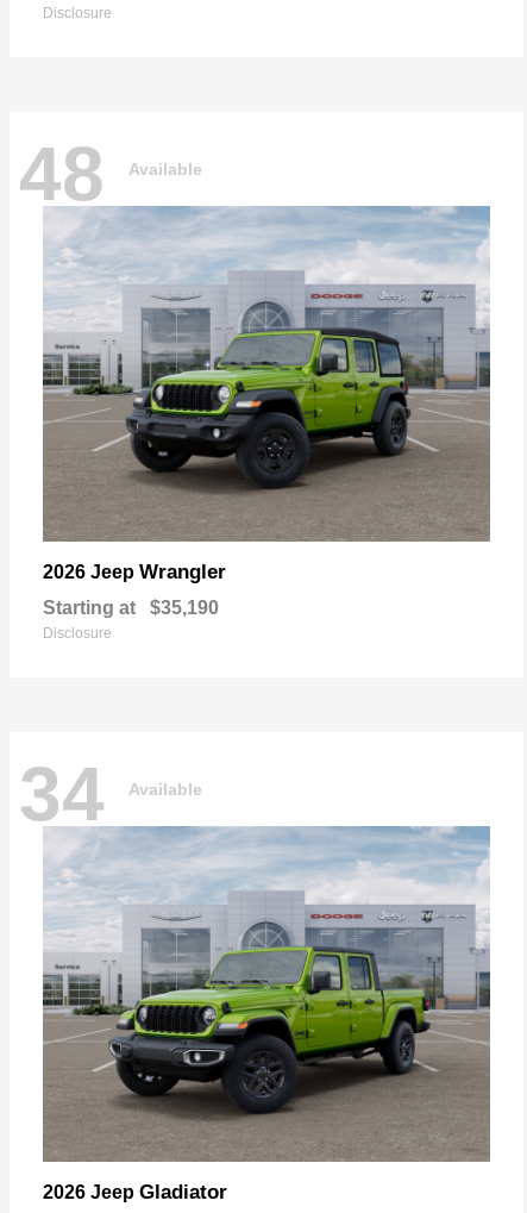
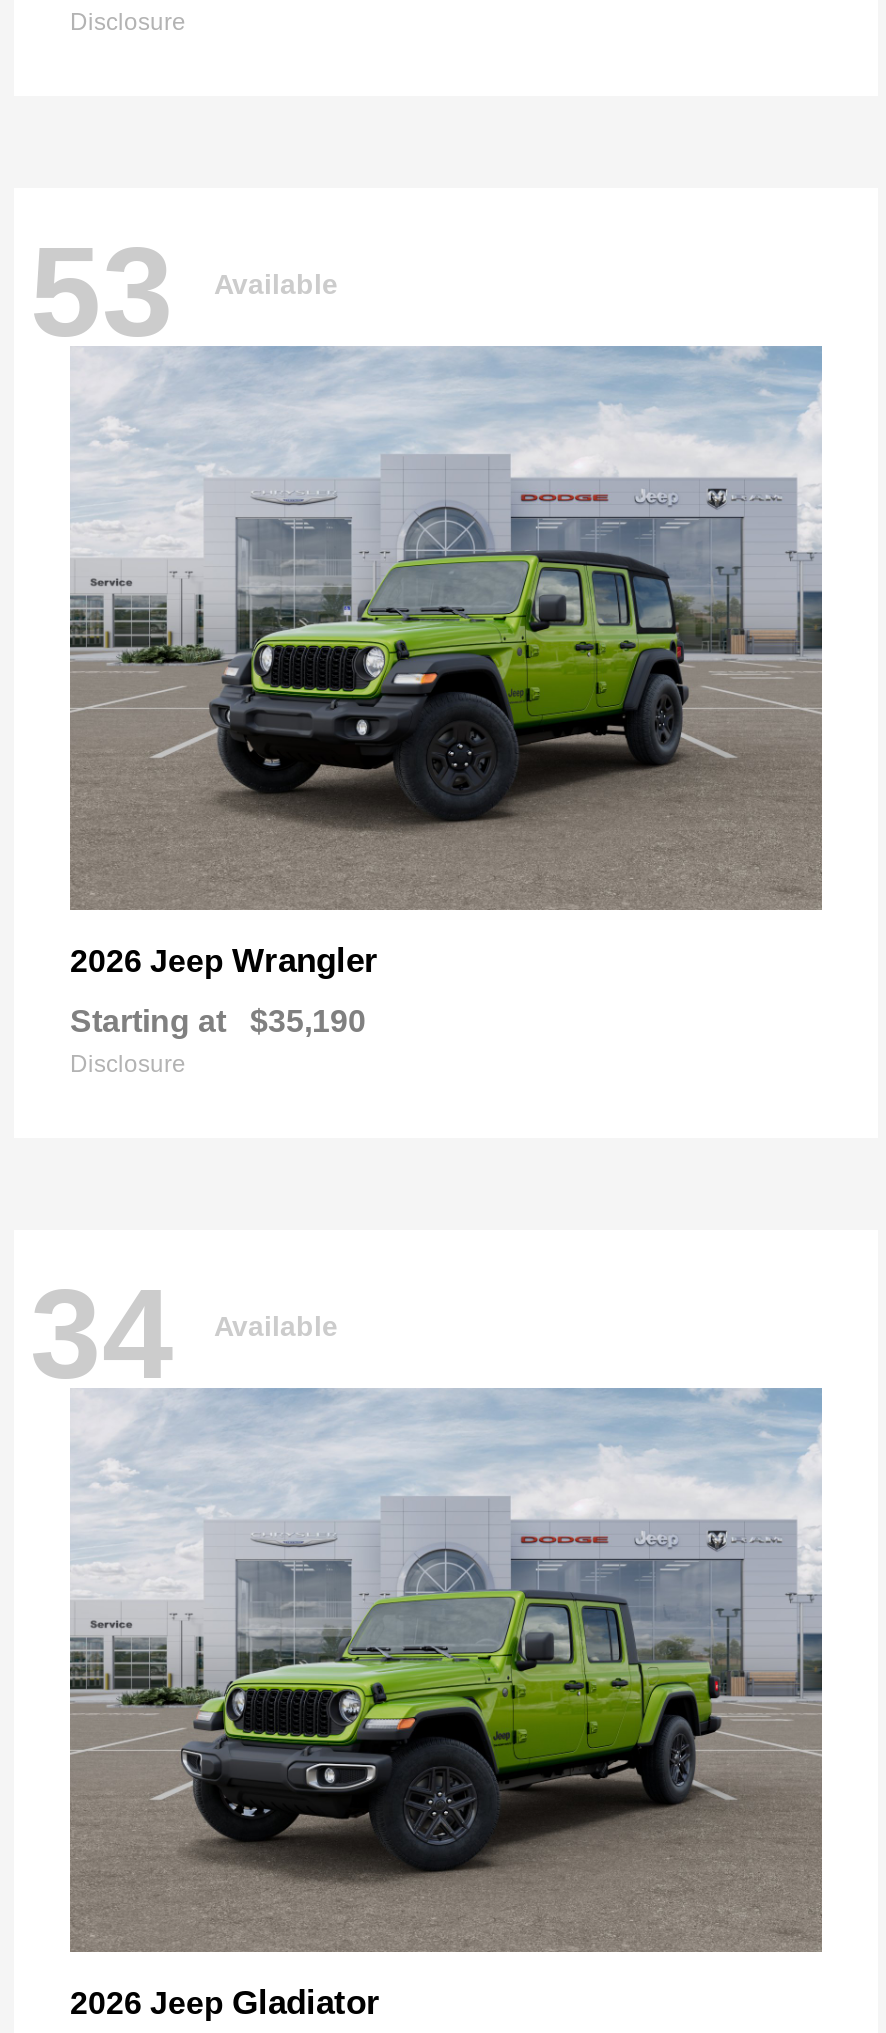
[19,131,202,217] 48 Available -> [30,220,338,364] 53 Available

